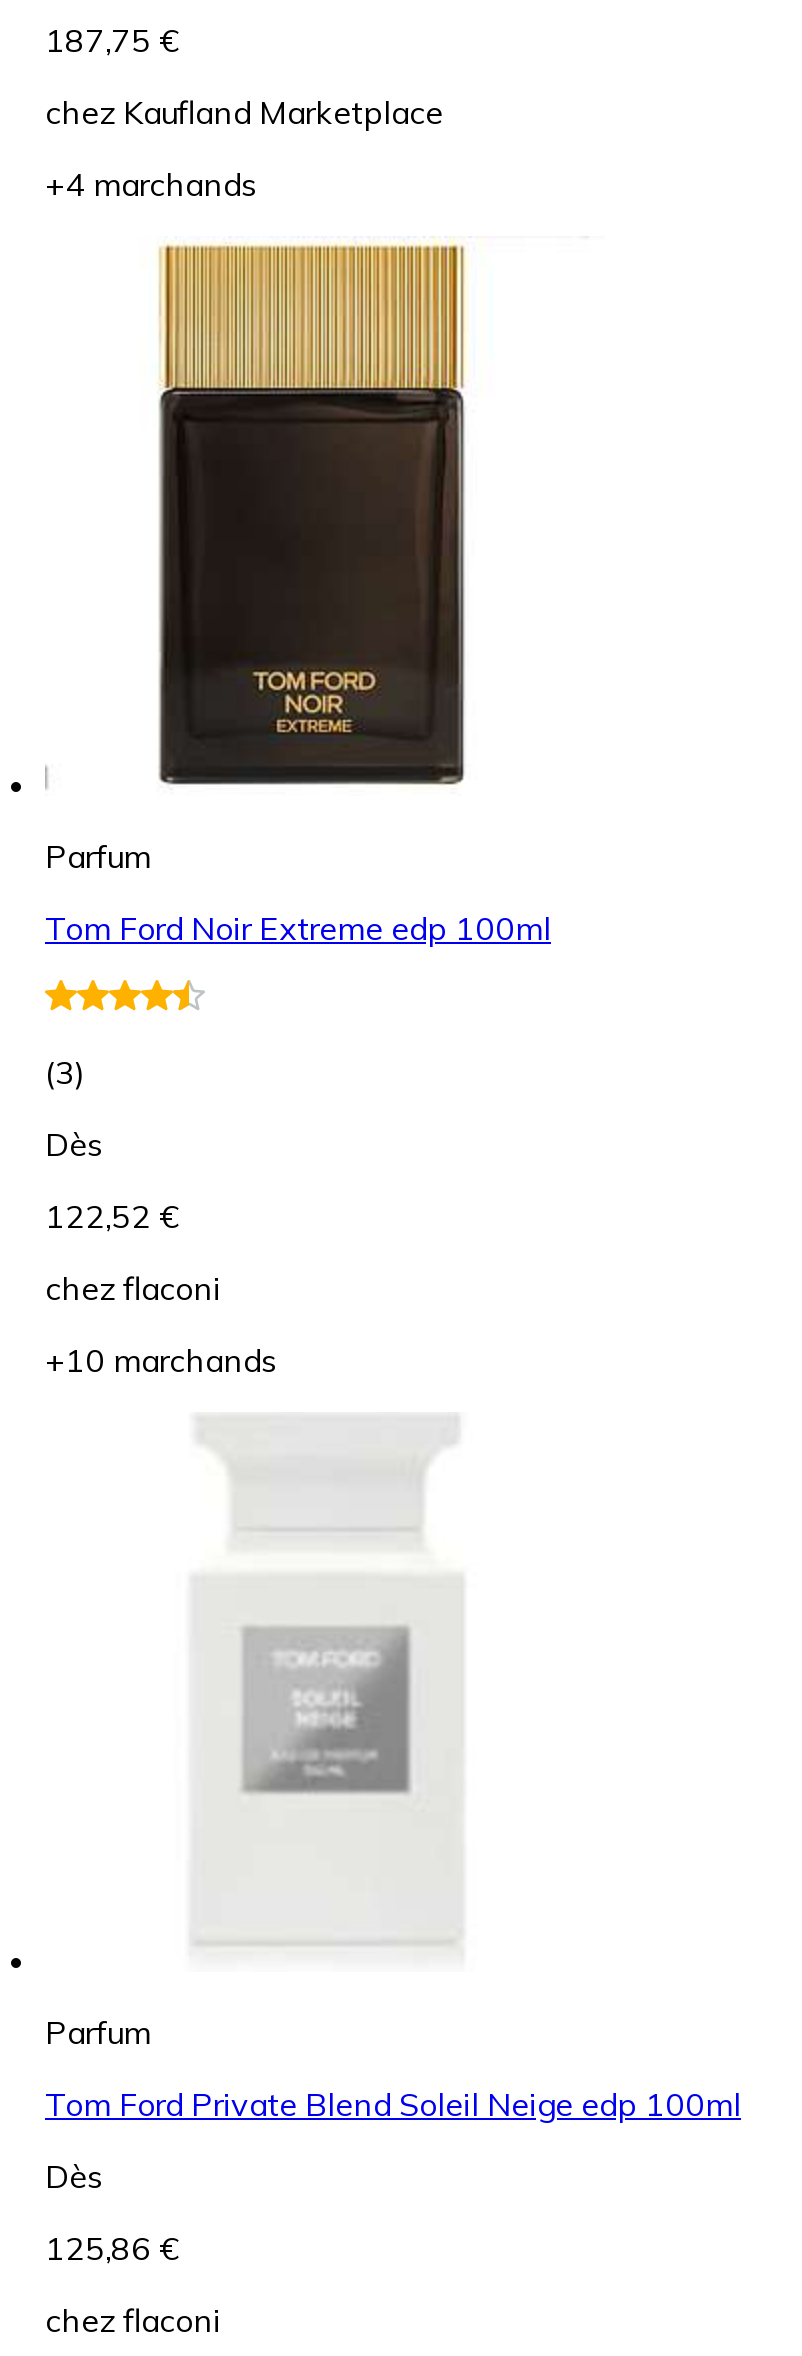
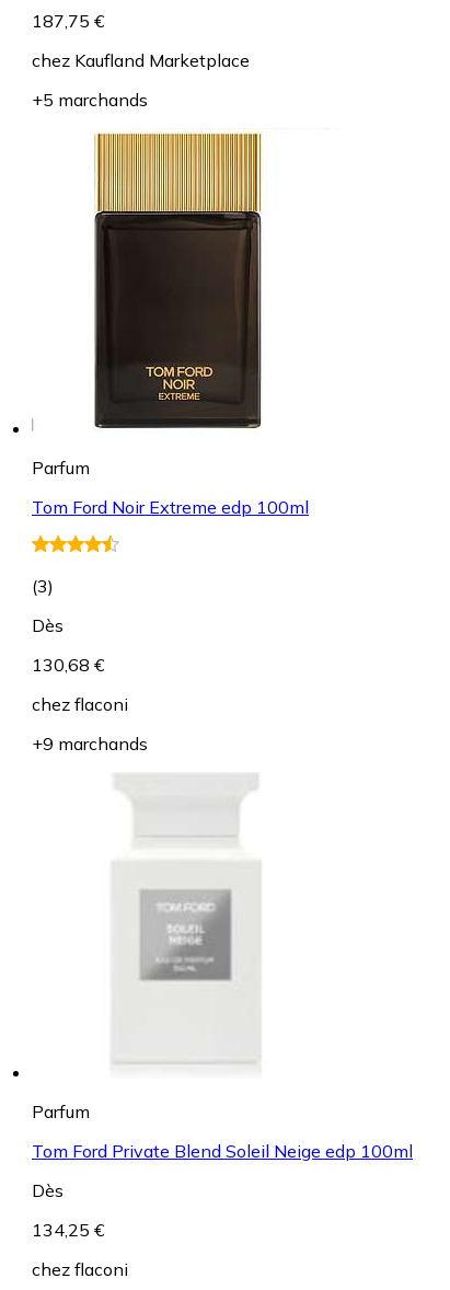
[45,165,257,205] +4 marchands -> [32,89,148,111] +5 marchands
[45,1197,177,1237] 122,52 € -> [32,654,104,676] 130,68 €
[45,1341,277,1381] +10 marchands -> [32,733,148,755] +9 marchands
[45,2229,177,2269] 125,86 € -> [32,1219,104,1241] 134,25 €

